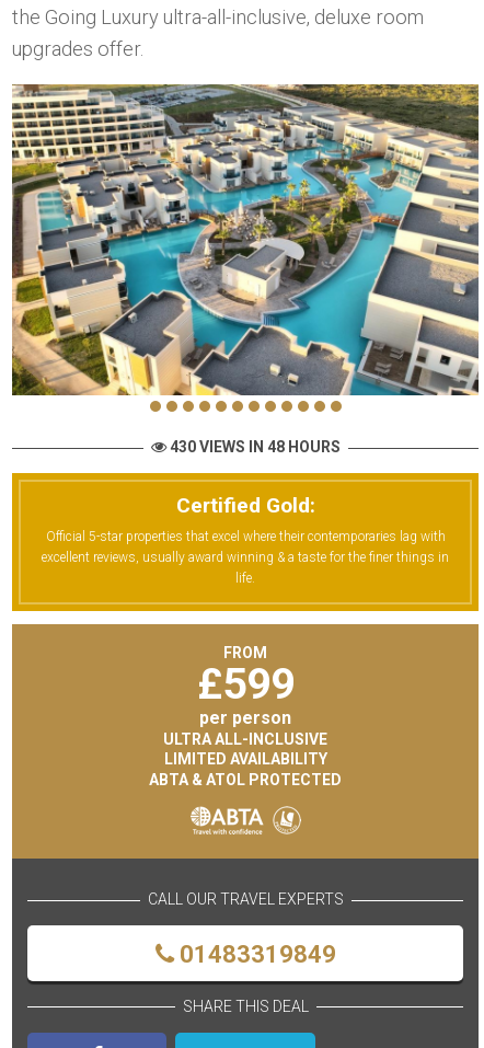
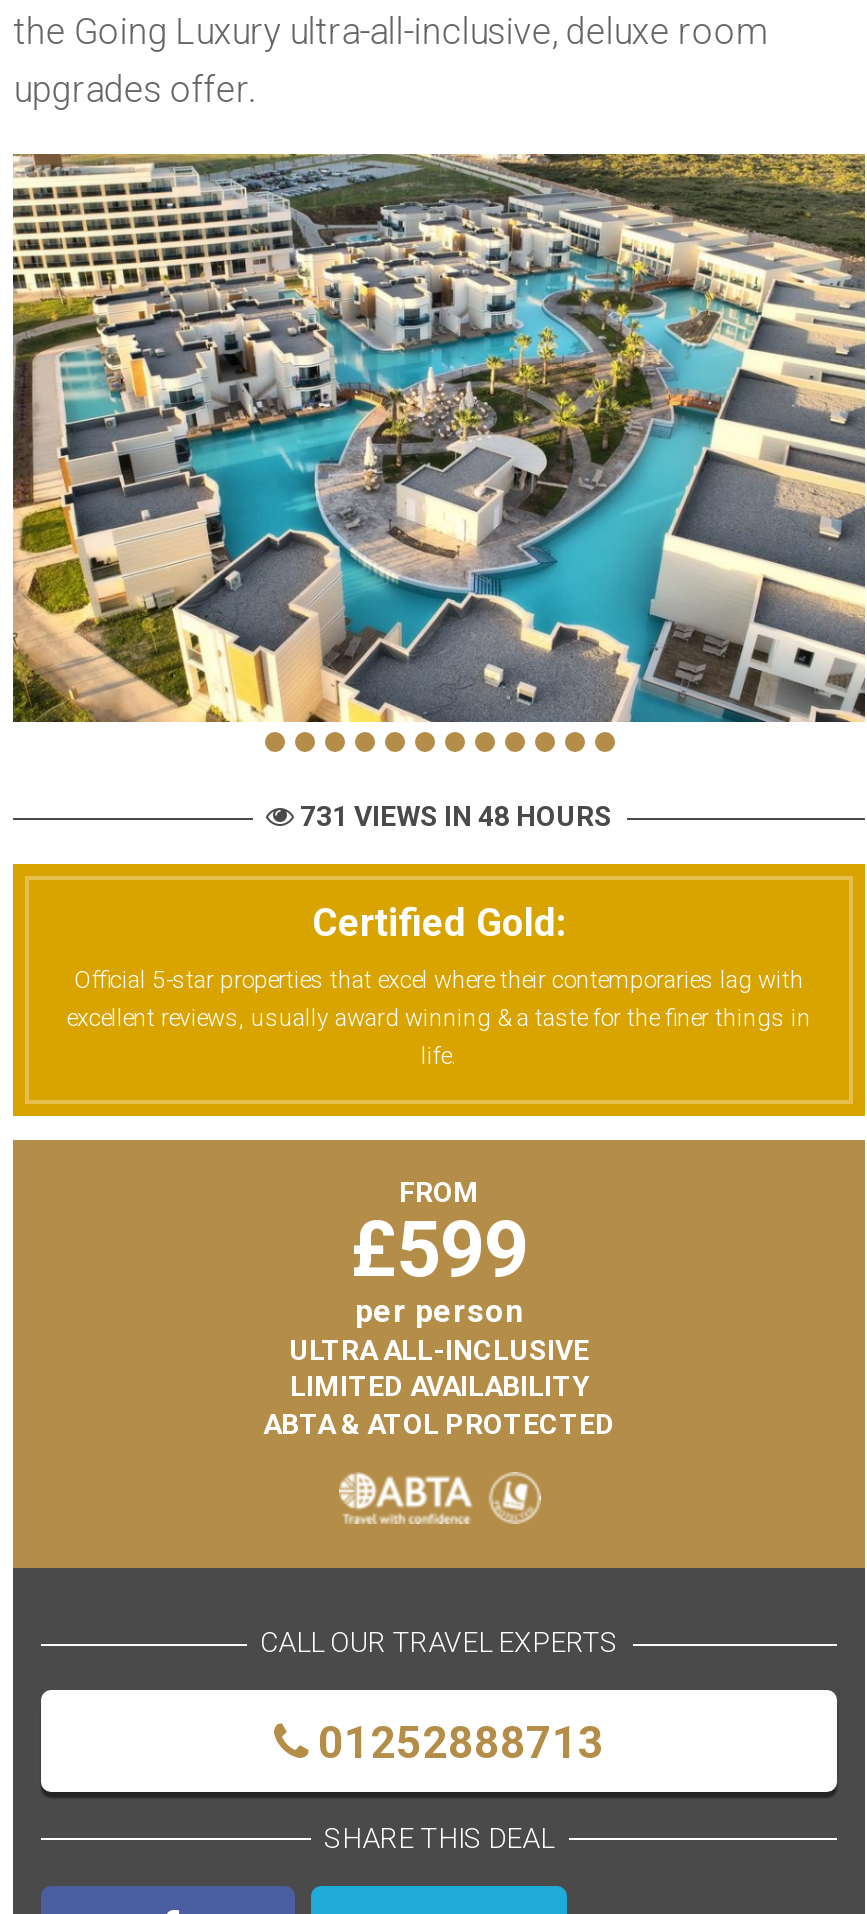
[166,438,340,456] 430 VIEWS IN 48 HOURS -> [294,800,612,832] 731 VIEWS IN 48 HOURS
[179,940,336,968] 01483319849 -> [318,1717,604,1767] 01252888713

